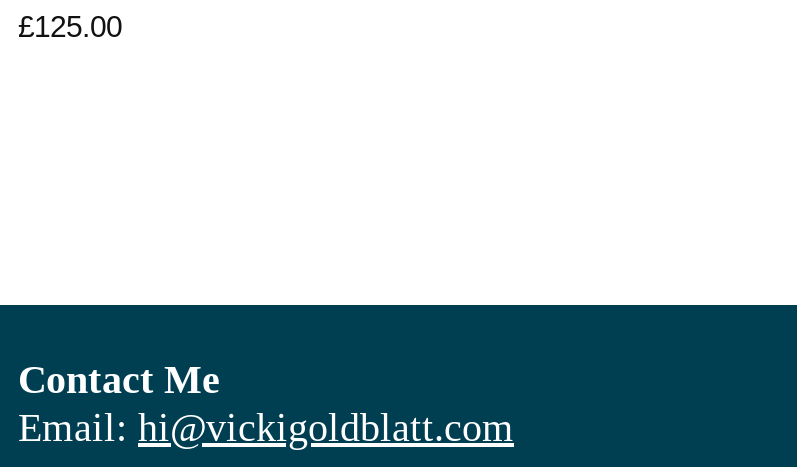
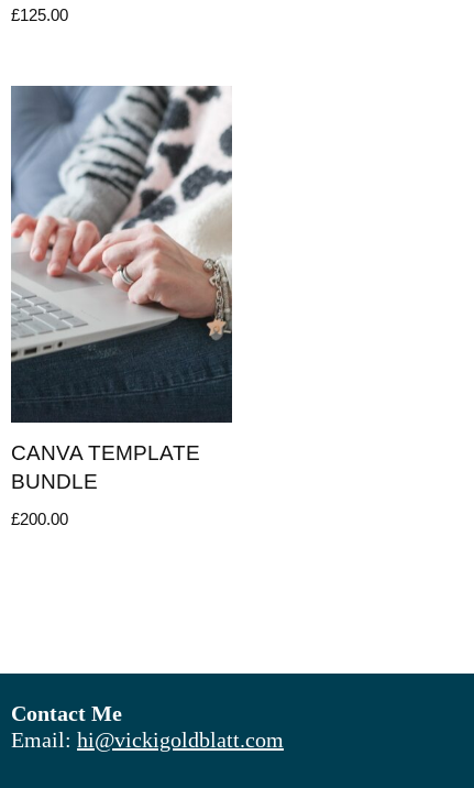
none -> [10,85,233,528] [image] | CANVA TEMPLATE | BUNDLE | £200.00

